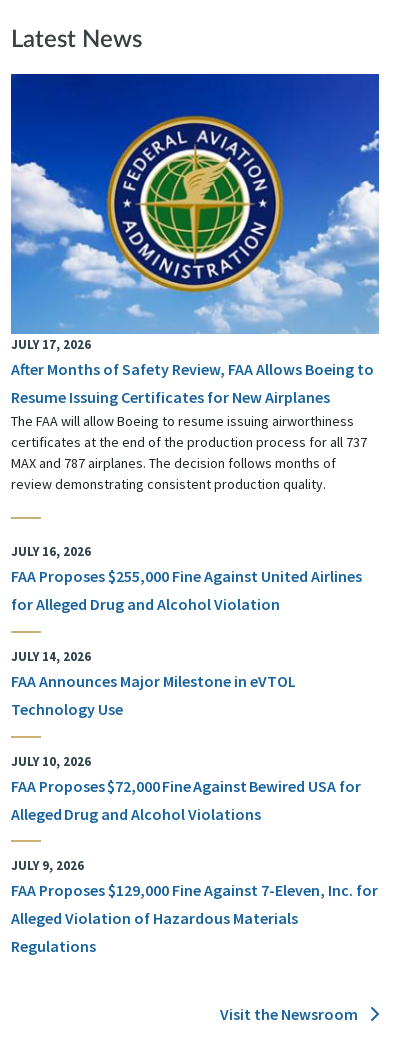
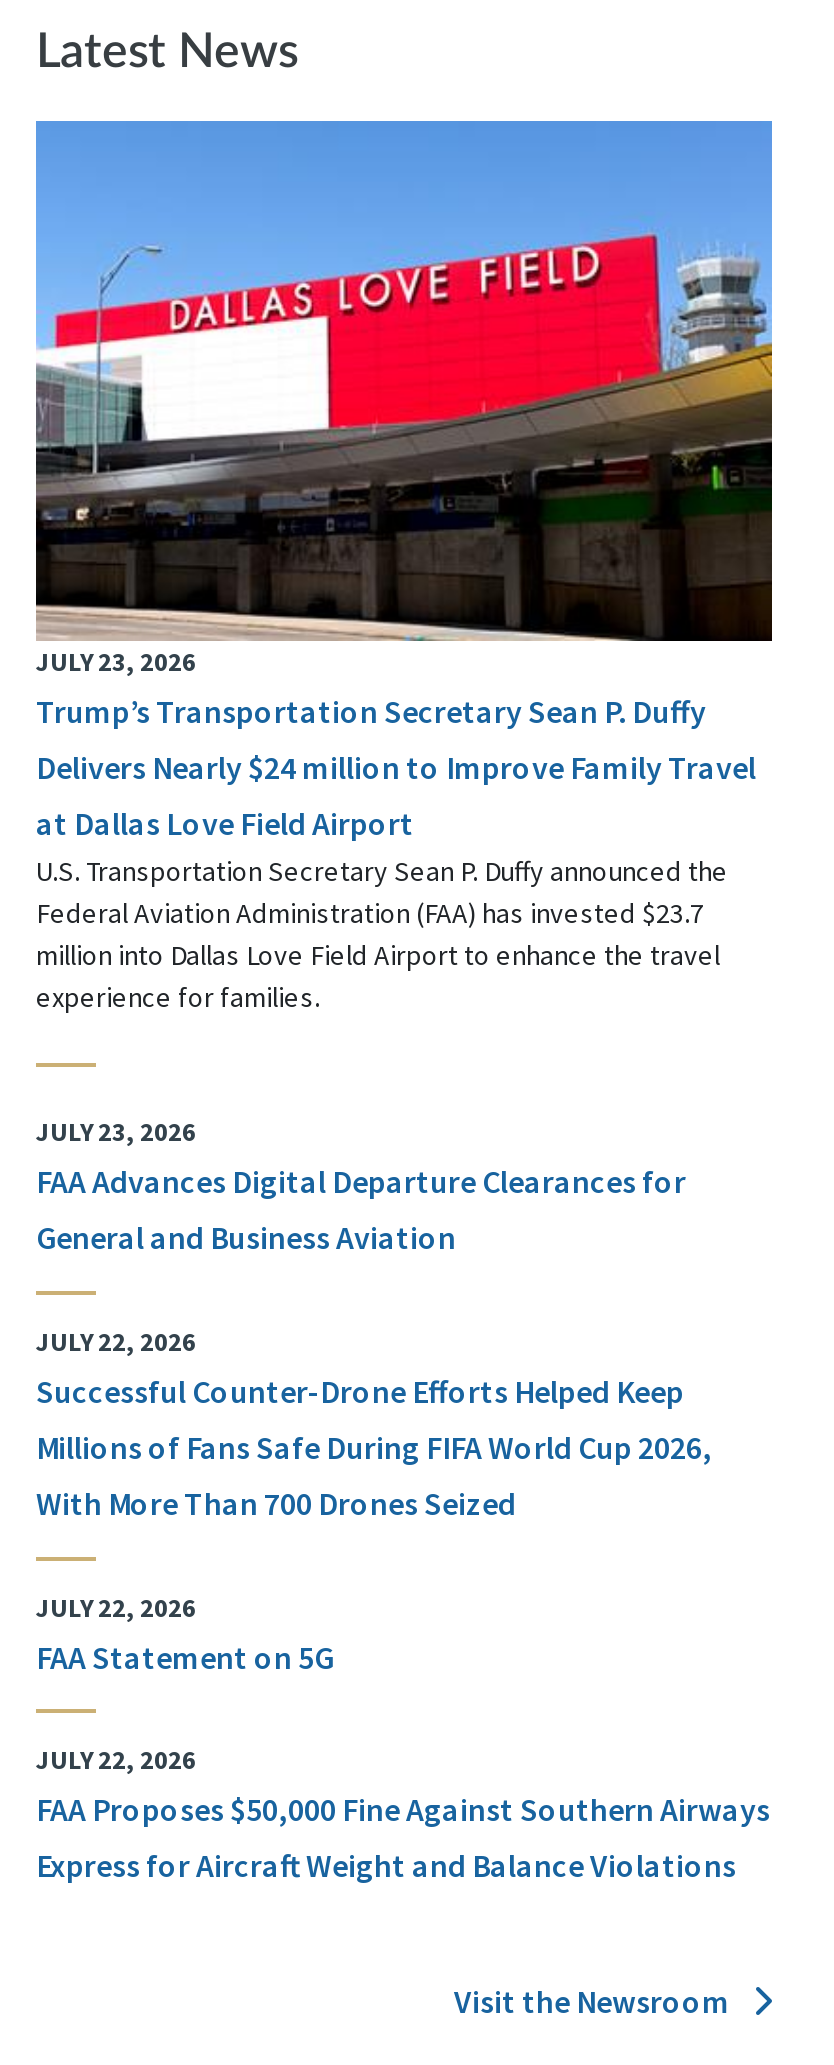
[10,73,380,493] [image] | JULY 17, 2026 | After Months of Safety Review, FAA Allows Boeing to | Resume Issuing Certificates for New Airplanes | The FAA will allow Boeing to resume issuing airworthiness | certificates at the end of the production process for all 737 | MAX and 787 airplanes. The decision follows months of | review demonstrating consistent production quality. -> [34,119,774,1014] [image] | JULY 23, 2026 | Trump’s Transportation Secretary Sean P. Duffy | Delivers Nearly $24 million to Improve Family Travel | at Dallas Love Field Airport | U.S. Transportation Secretary Sean P. Duffy announced the | Federal Aviation Administration (FAA) has invested $23.7 | million into Dallas Love Field Airport to enhance the travel | experience for families.
[11,543,362,614] JULY 16, 2026 | FAA Proposes $255,000 Fine Against United Airlines | for Alleged Drug and Alcohol Violation -> [36,1116,686,1258] JULY 23, 2026 | FAA Advances Digital Departure Clearances for | General and Business Aviation
[11,648,296,719] JULY 14, 2026 | FAA Announces Major Milestone in eVTOL | Technology Use -> [36,1325,712,1523] JULY 22, 2026 | Successful Counter-Drone Efforts Helped Keep | Millions of Fans Safe During FIFA World Cup 2026, | With More Than 700 Drones Seized
[11,753,361,824] JULY 10, 2026 | FAA Proposes $72,000 Fine Against Bewired USA for | Alleged Drug and Alcohol Violations -> [36,1590,334,1676] JULY 22, 2026 | FAA Statement on 5G
[11,857,378,956] JULY 9, 2026 | FAA Proposes $129,000 Fine Against 7-Eleven, Inc. for | Alleged Violation of Hazardous Materials | Regulations -> [36,1743,770,1885] JULY 22, 2026 | FAA Proposes $50,000 Fine Against Southern Airways | Express for Aircraft Weight and Balance Violations

